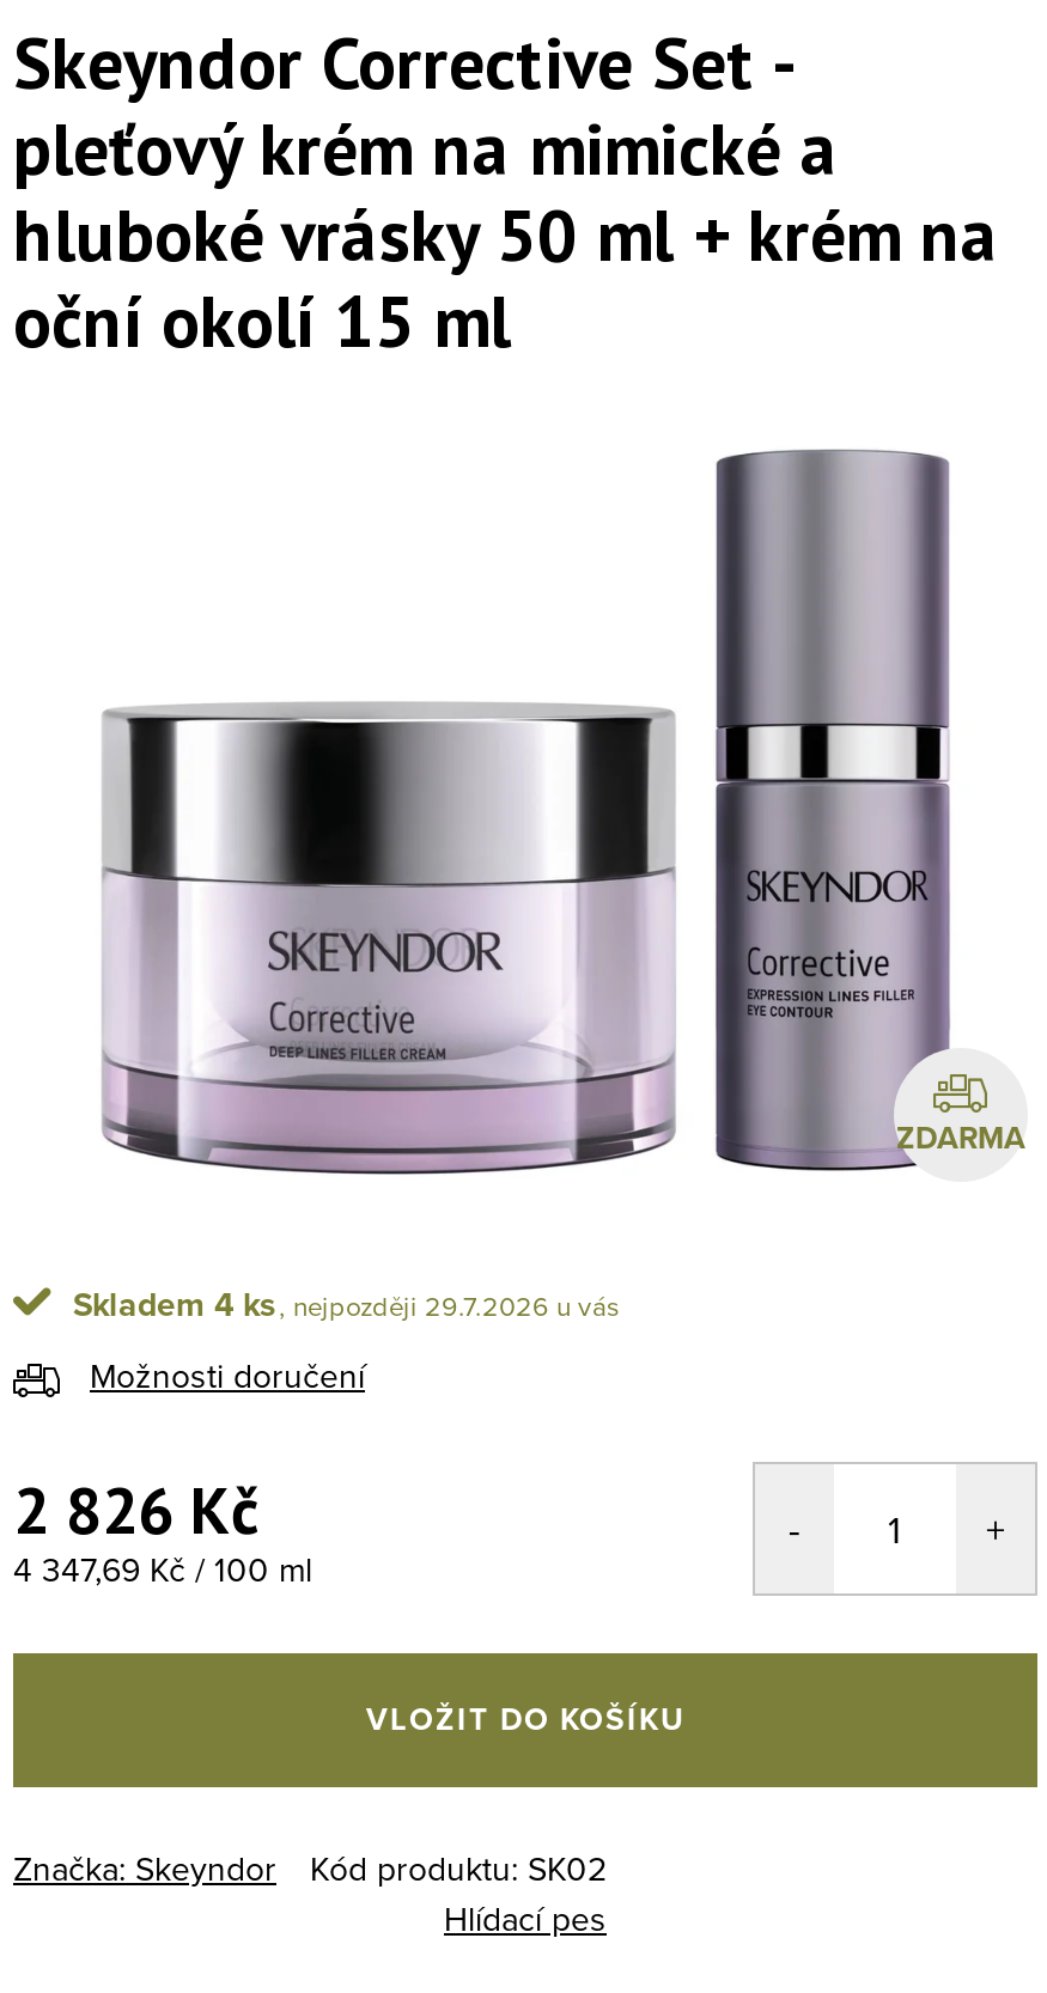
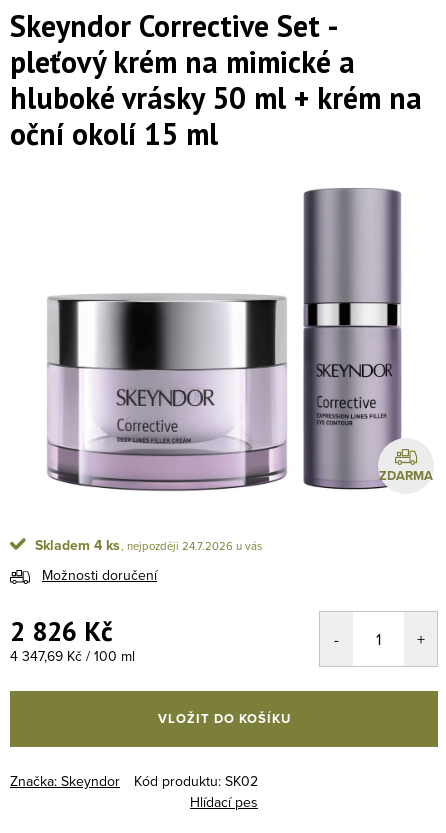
[418,1287,556,1326] 29.7.2026 -> [179,538,236,554] 24.7.2026

